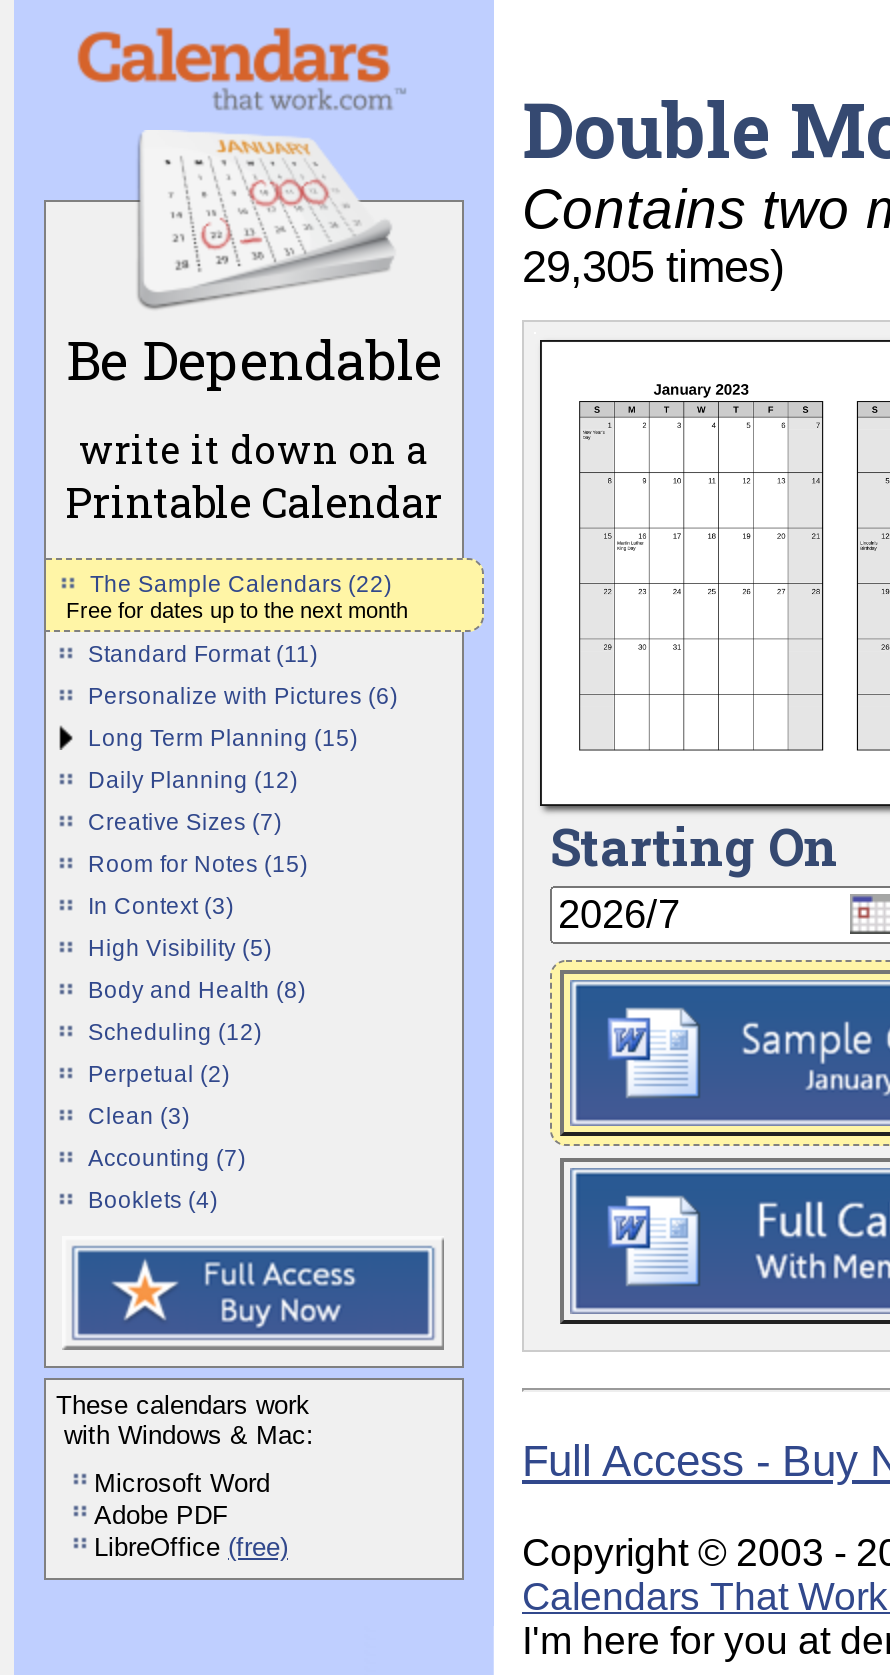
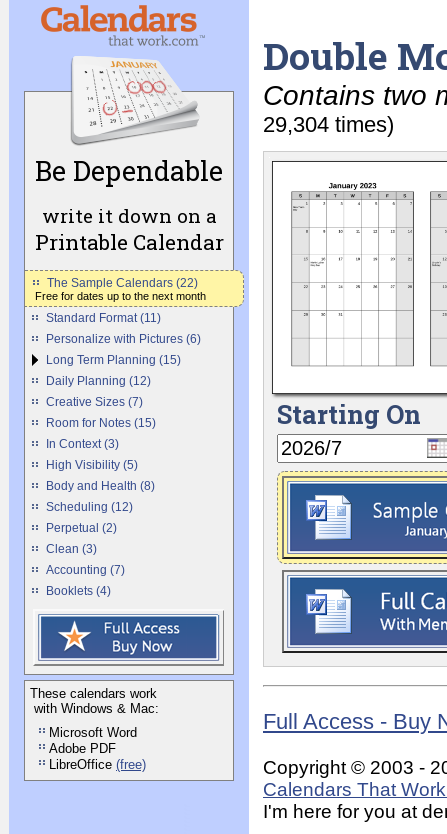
[522,242,784,292] 29,305 times) -> [263,112,394,137] 29,304 times)

